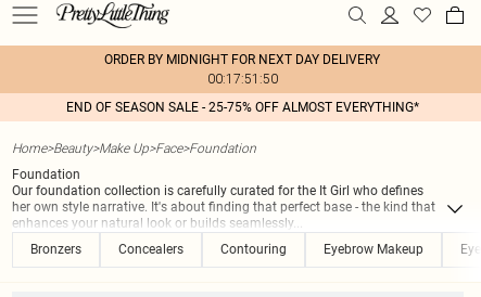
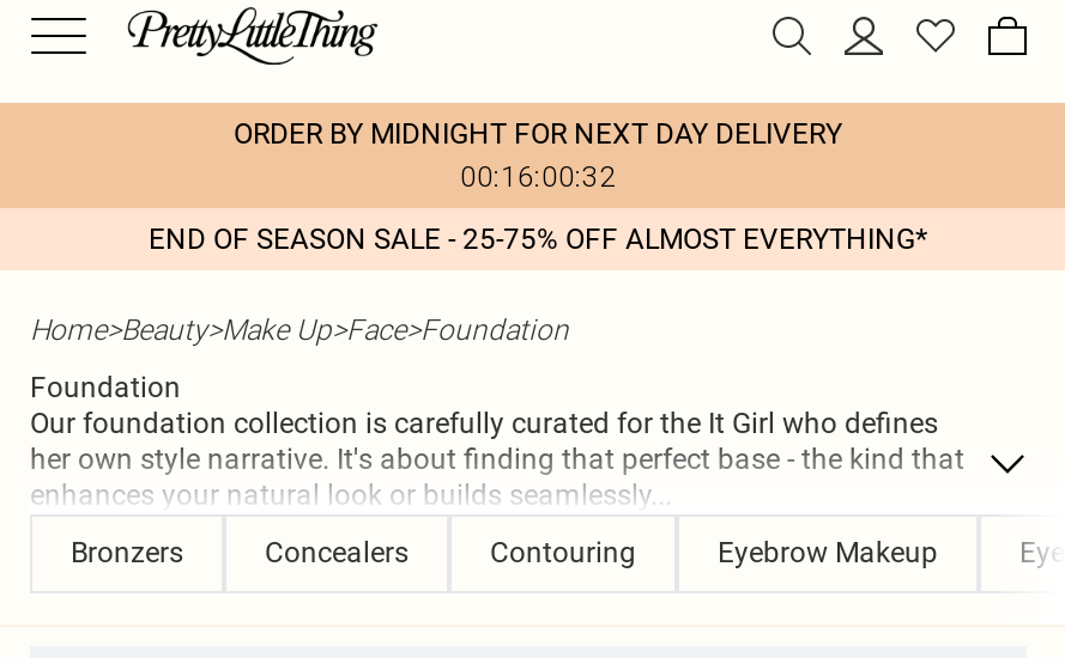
[207,70,277,87] 00:17:51:50 -> [460,158,616,194] 00:16:00:32

